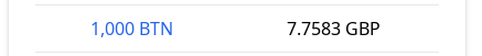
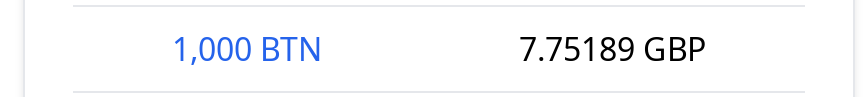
[286,16,380,41] 7.7583 GBP -> [519,27,707,71] 7.75189 GBP

